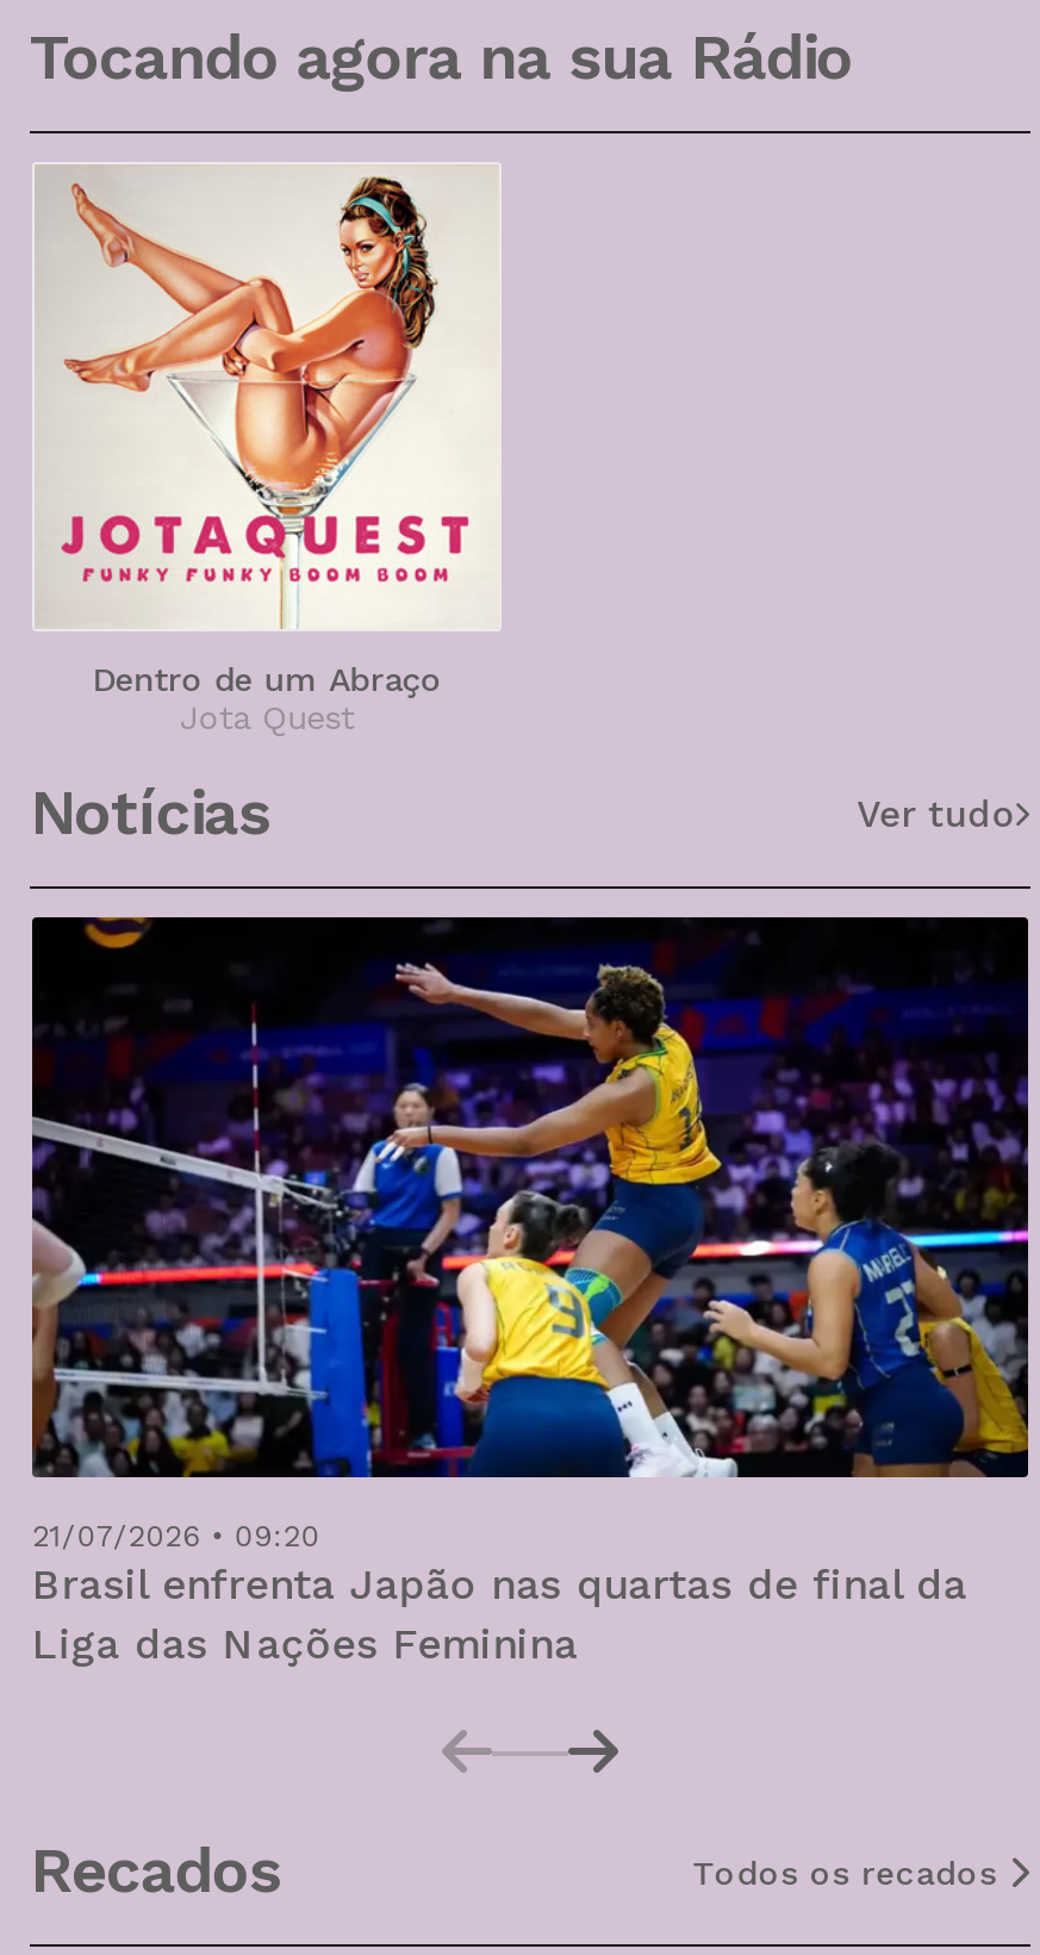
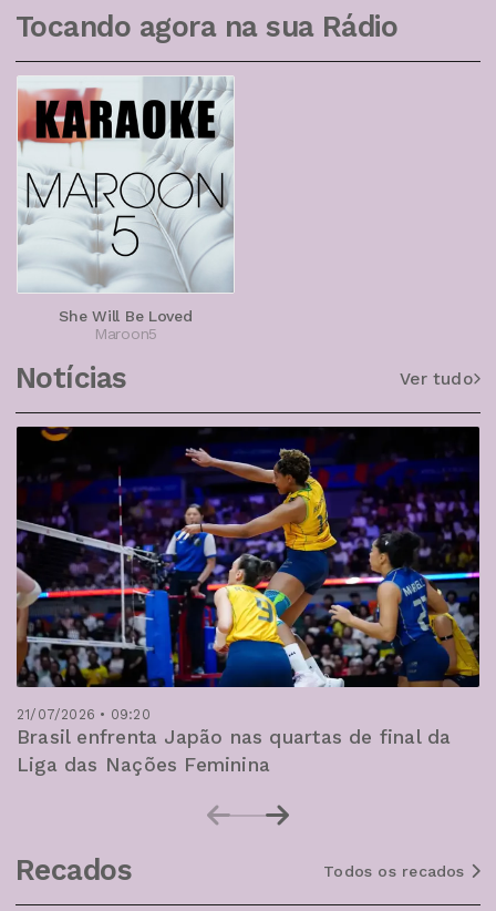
[35,164,499,698] [image] | Dentro de um Abraço -> [17,76,234,325] [image] | She Will Be Loved
[180,698,354,736] Jota Quest -> [94,325,157,342] Maroon5

